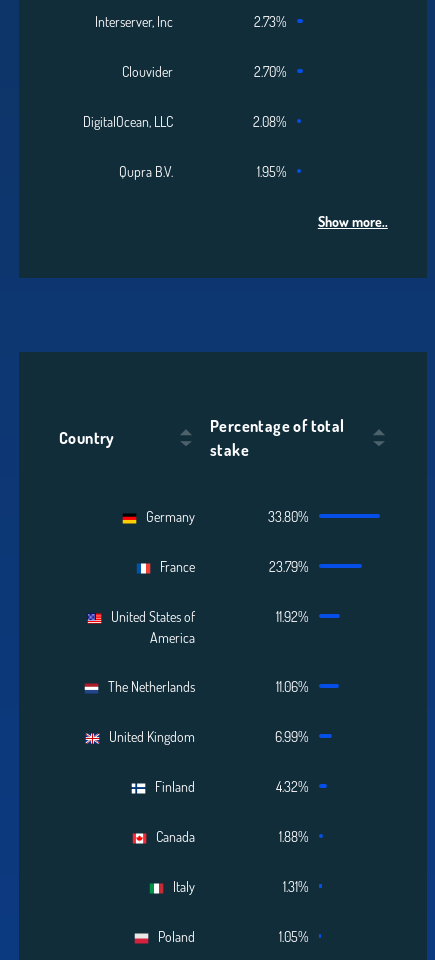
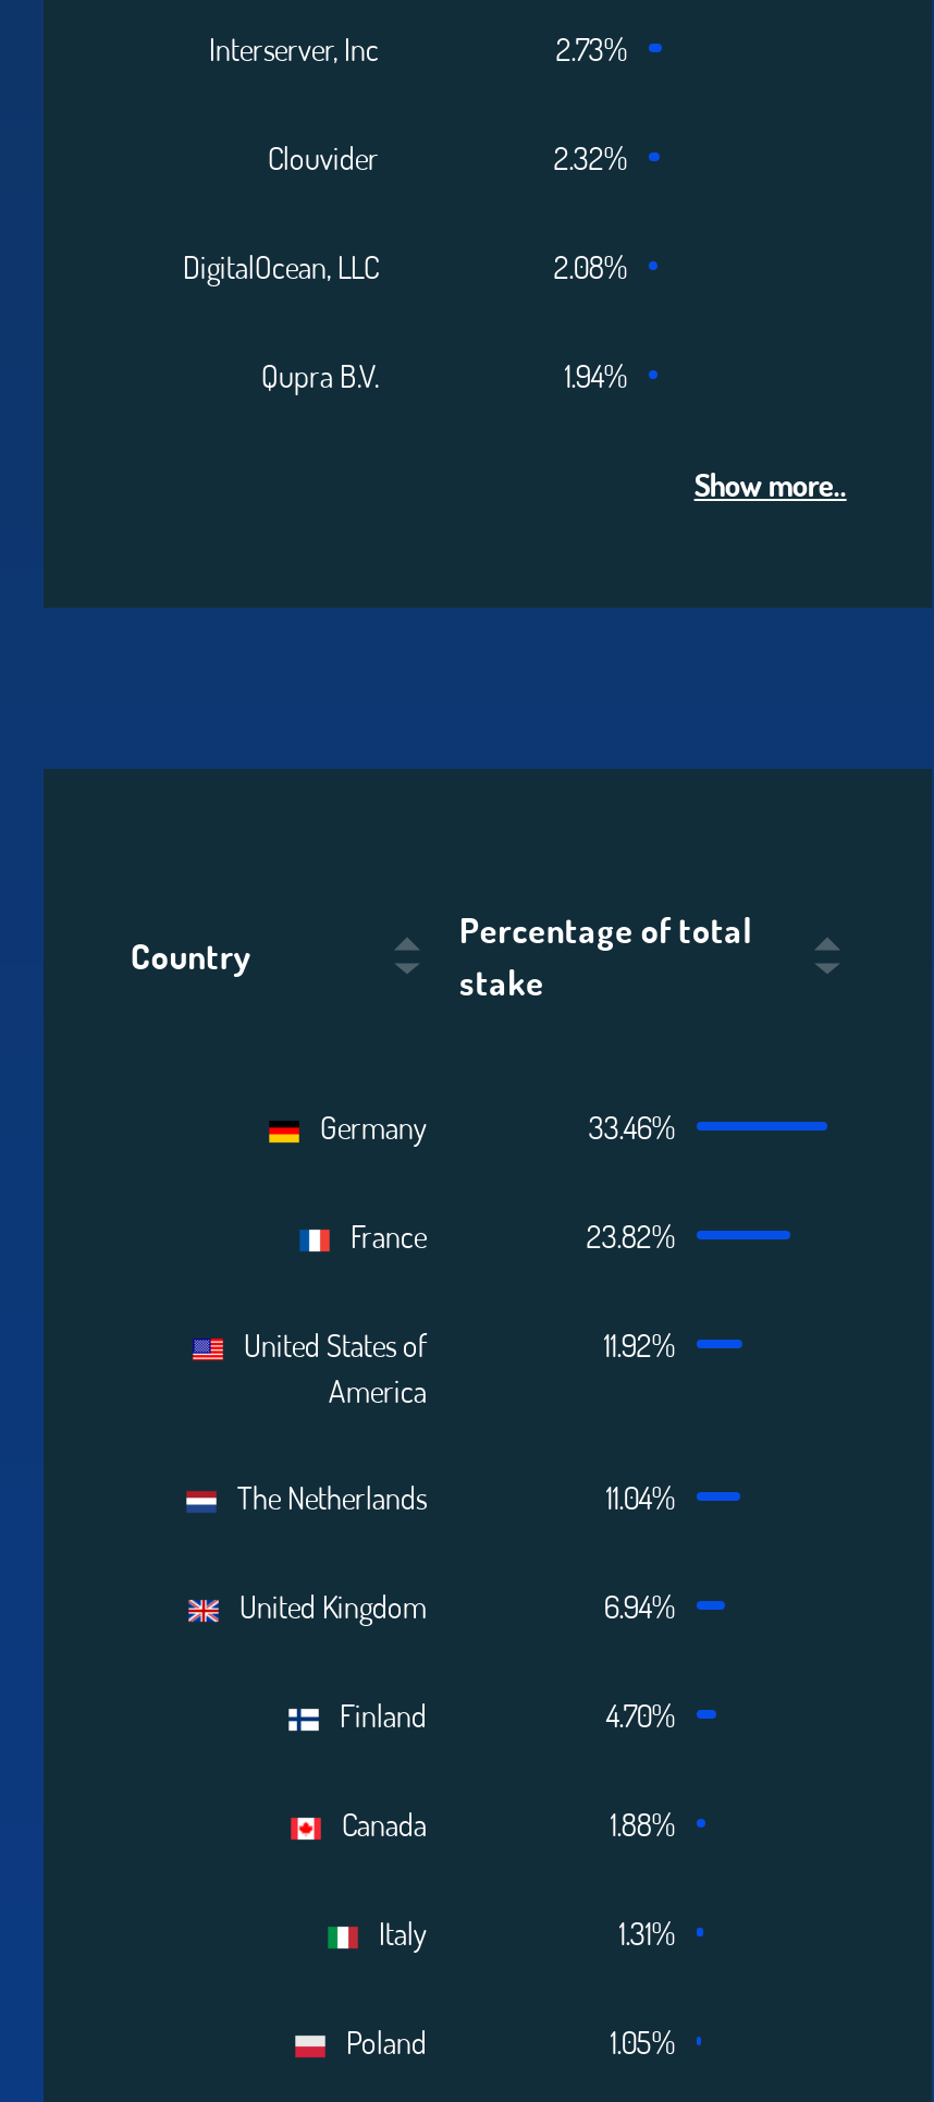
[254,62,287,80] 2.70% -> [553,138,627,177] 2.32%
[257,162,287,180] 1.95% -> [564,356,627,395] 1.94%
[268,507,309,525] 33.80% -> [588,1107,675,1147] 33.46%
[269,557,309,575] 23.79% -> [586,1216,675,1256] 23.82%
[276,677,309,695] 11.06% -> [606,1478,675,1517] 11.04%
[275,727,309,745] 6.99% -> [604,1587,675,1626] 6.94%
[276,777,309,795] 4.32% -> [606,1696,675,1735] 4.70%

